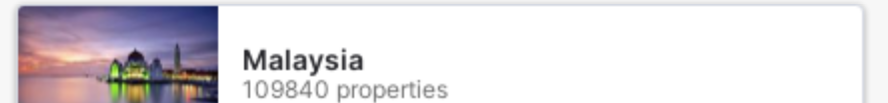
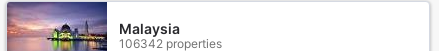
[242,73,448,103] 109840 properties -> [119,36,222,51] 106342 properties

